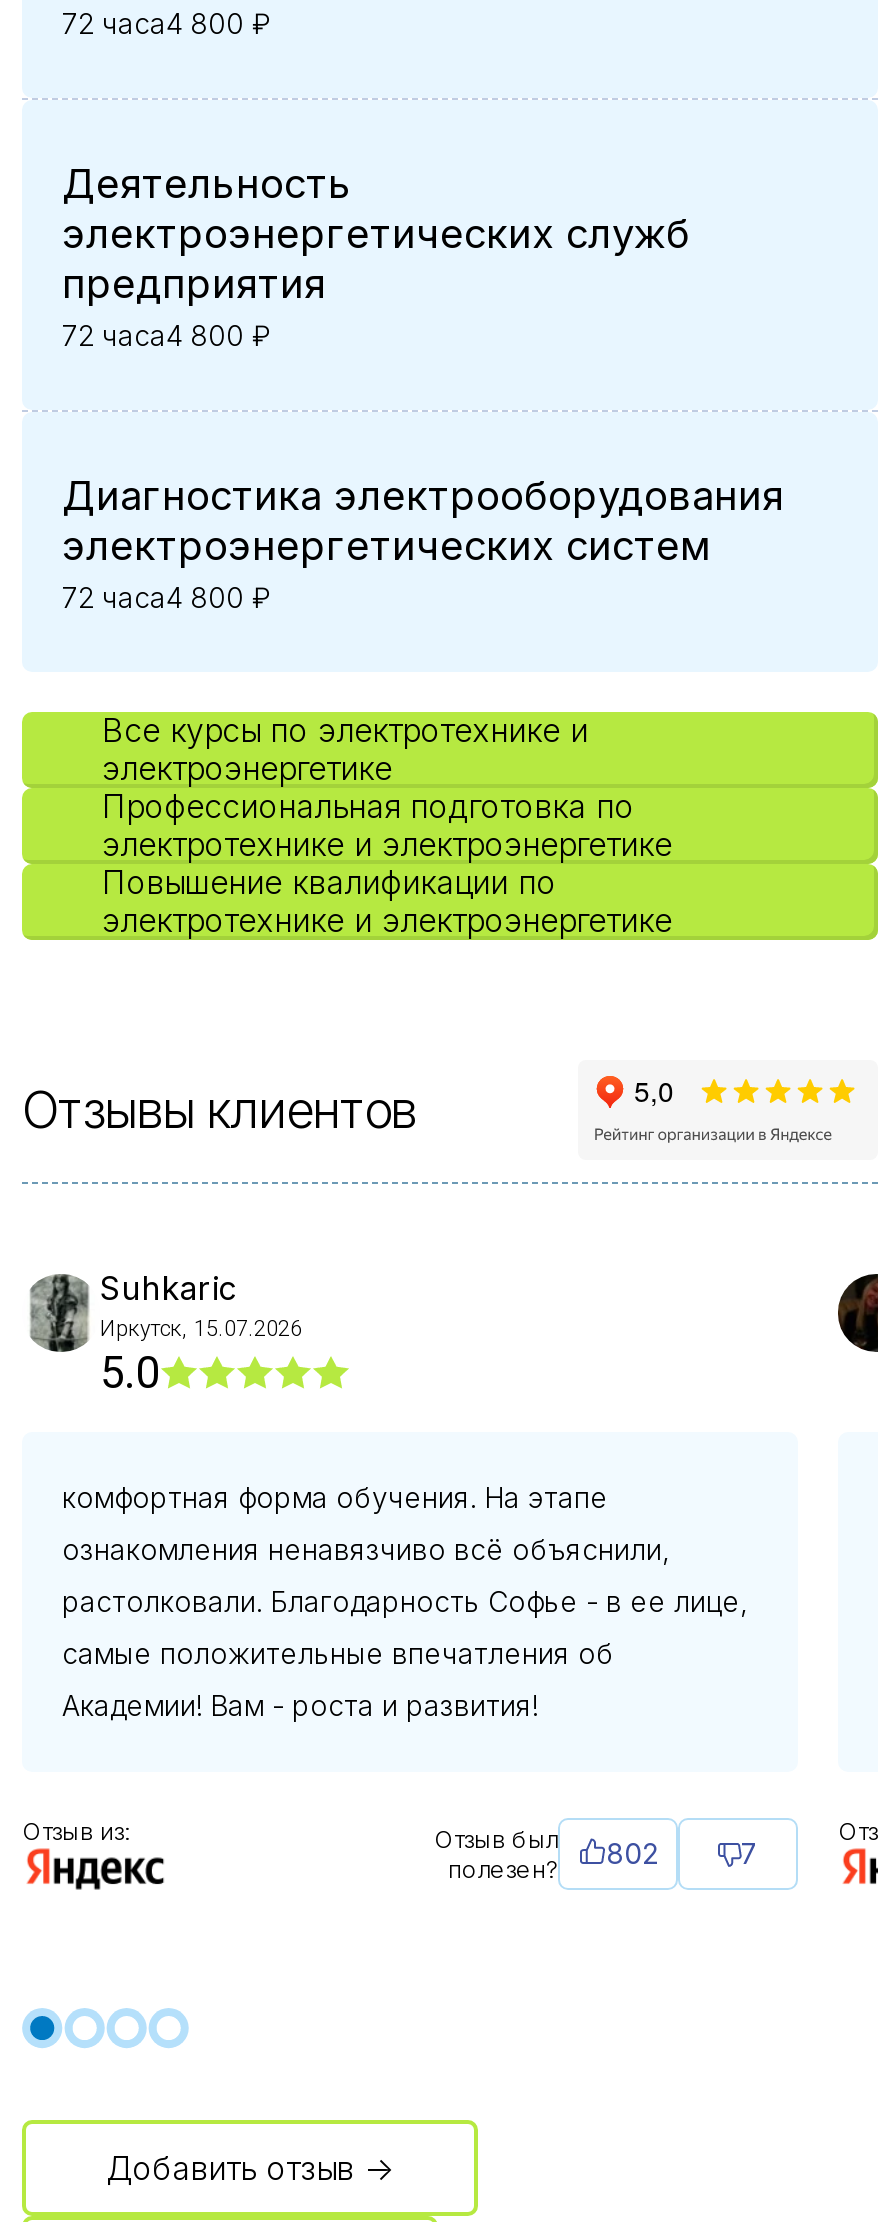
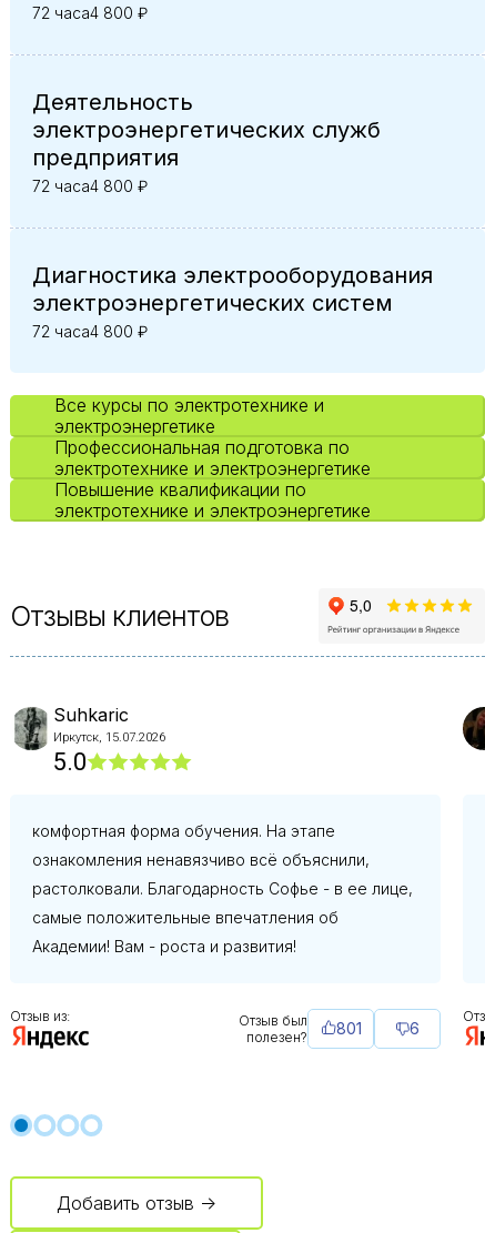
[434,1824,658,1884] Отзыв был полезен? 802 -> [239,1012,361,1046] Отзыв был полезен? 801
[741,1836,759,1870] 7 -> [409,1019,419,1038] 6

